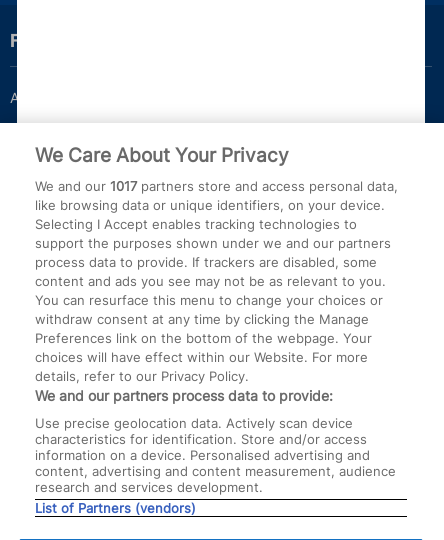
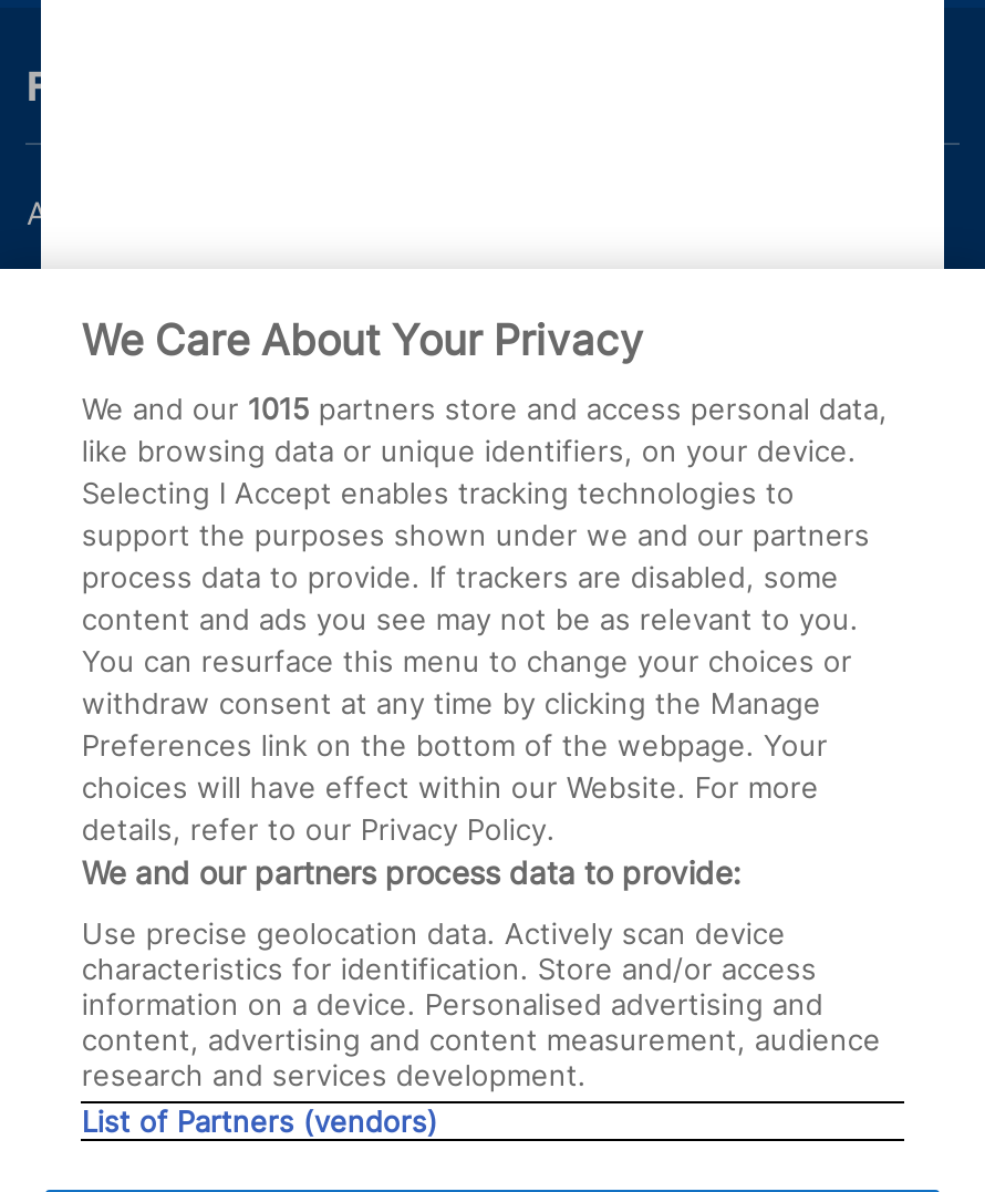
[35,178,398,194] We and our 1017 partners store and access personal data, -> [82,391,887,426] We and our 1015 partners store and access personal data,

